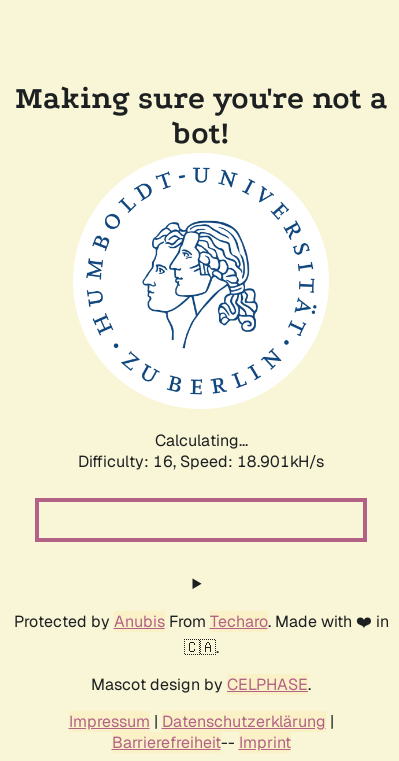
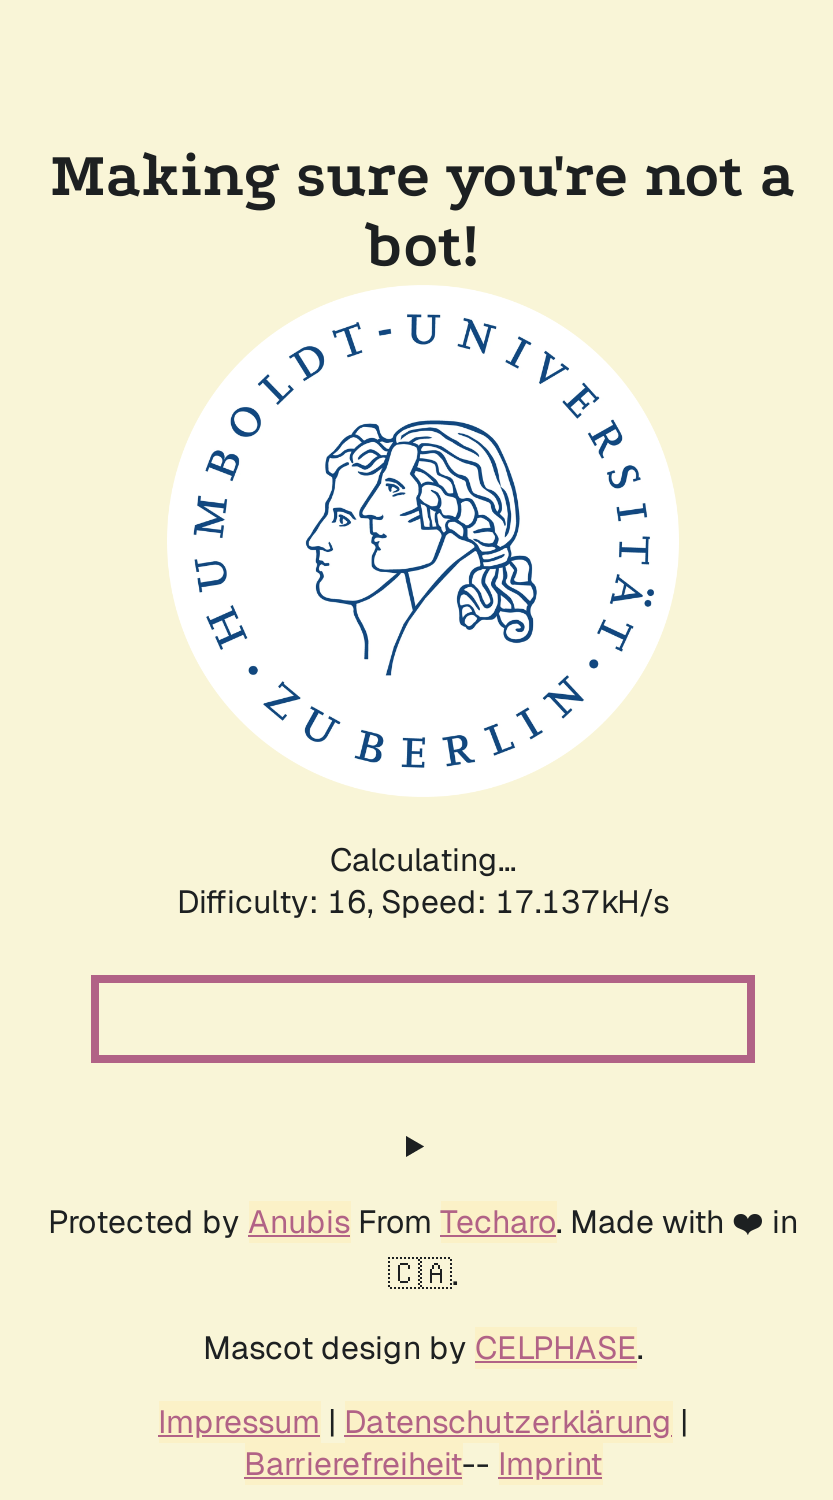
[78,451,324,472] Difficulty: 16, Speed: 18.901kH/s -> [177,881,669,923] Difficulty: 16, Speed: 17.137kH/s

